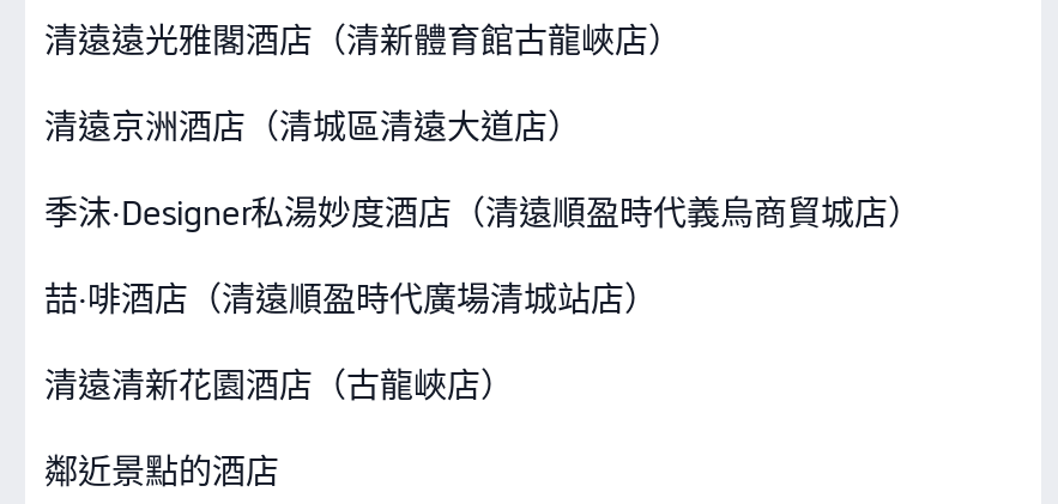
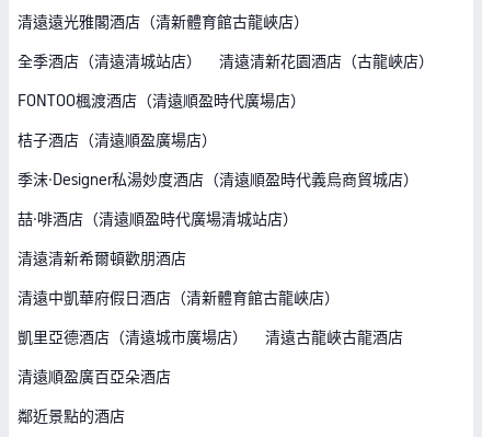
[44,108,581,146] 清遠京洲酒店（清城區清遠大道店） -> [18,53,306,149] 全季酒店（清遠清城站店） | FONTOO楓渡酒店（清遠順盈時代廣場店） | 桔子酒店（清遠順盈廣場店）
none -> [18,250,403,386] 清遠清新希爾頓歡朋酒店 | 清遠中凱華府假日酒店（清新體育館古龍峽店） | 凱里亞德酒店（清遠城市廣場店） | 清遠古龍峽古龍酒店 | 清遠順盈廣百亞朵酒店
moved [44,366,514,405] -> [219,53,434,70]: 清遠清新花園酒店（古龍峽店）

